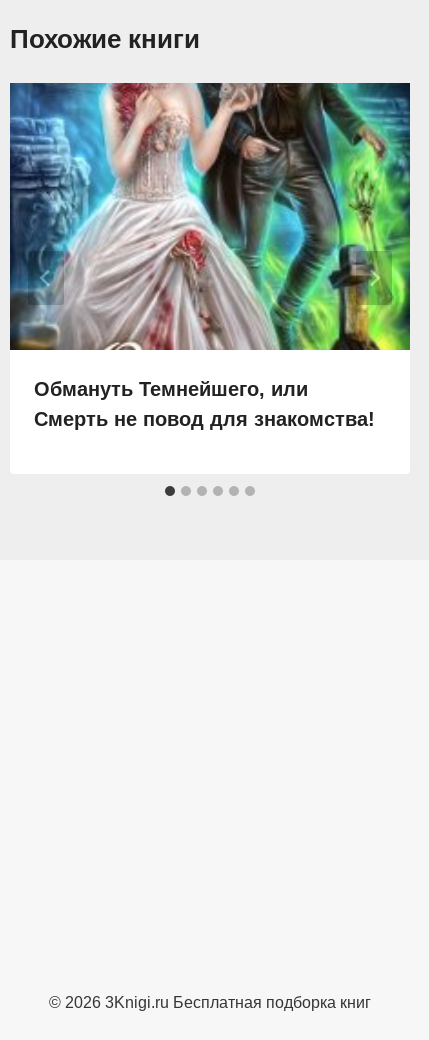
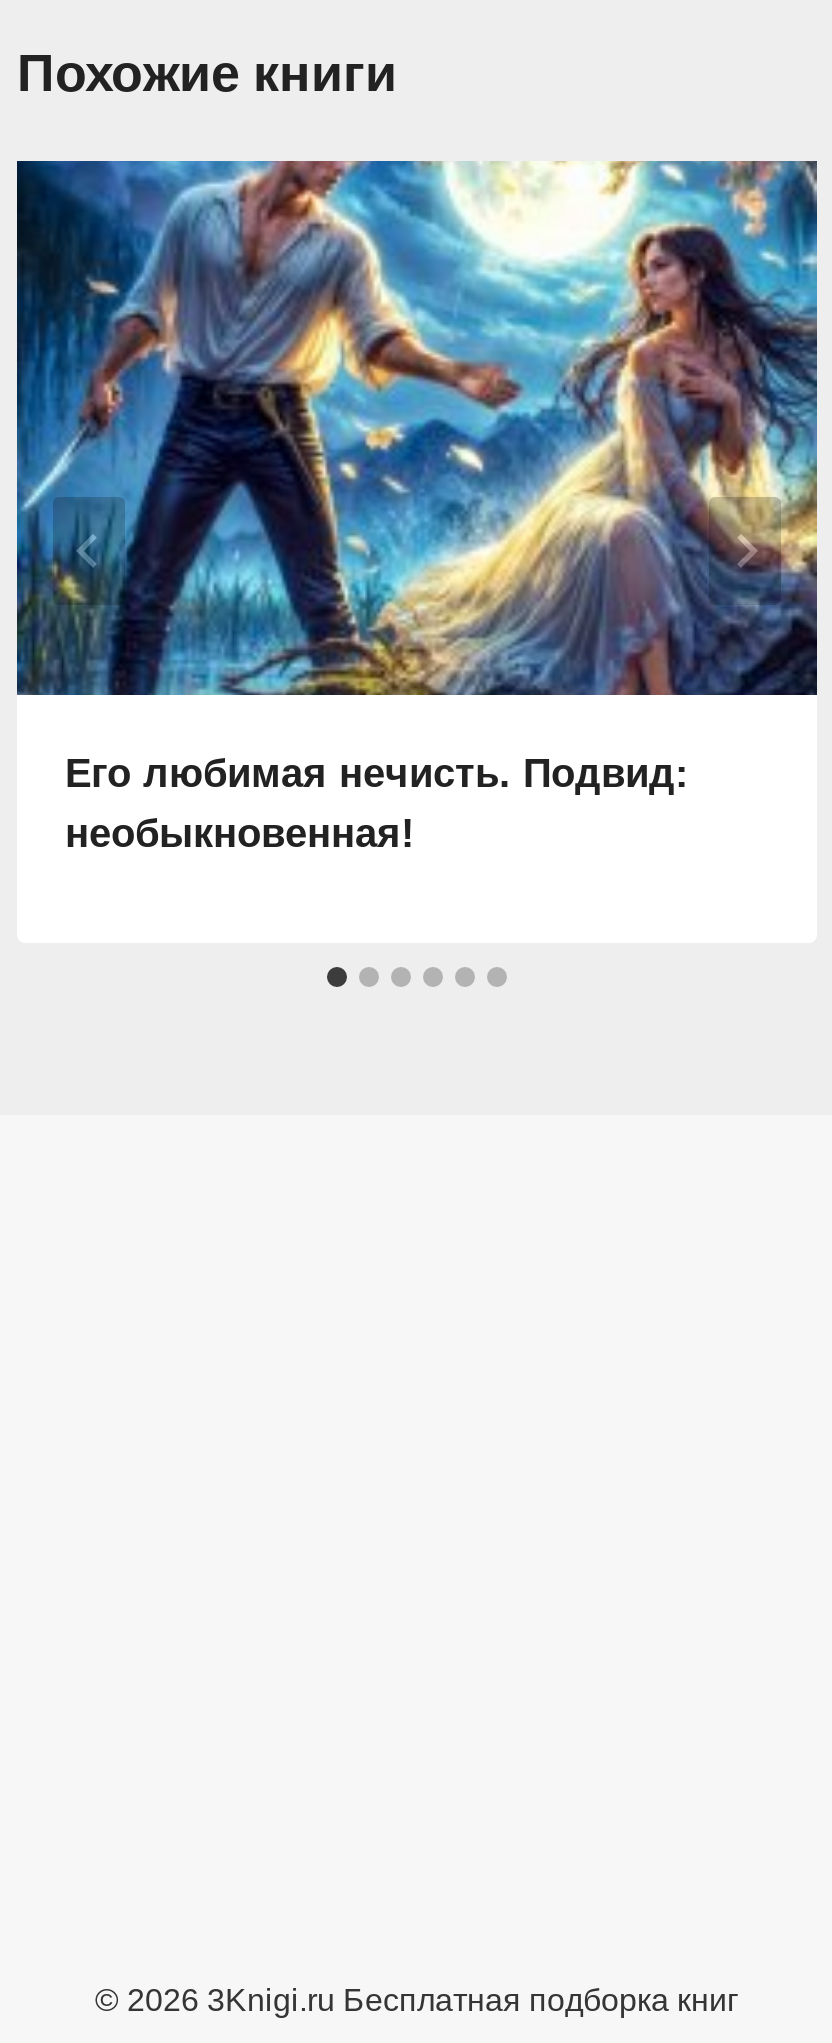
[9,82,411,430] [image] | Обмануть Темнейшего, или | Смерть не повод для знакомства! -> [15,159,819,854] [image] | Его любимая нечисть. Подвид: | необыкновенная!

